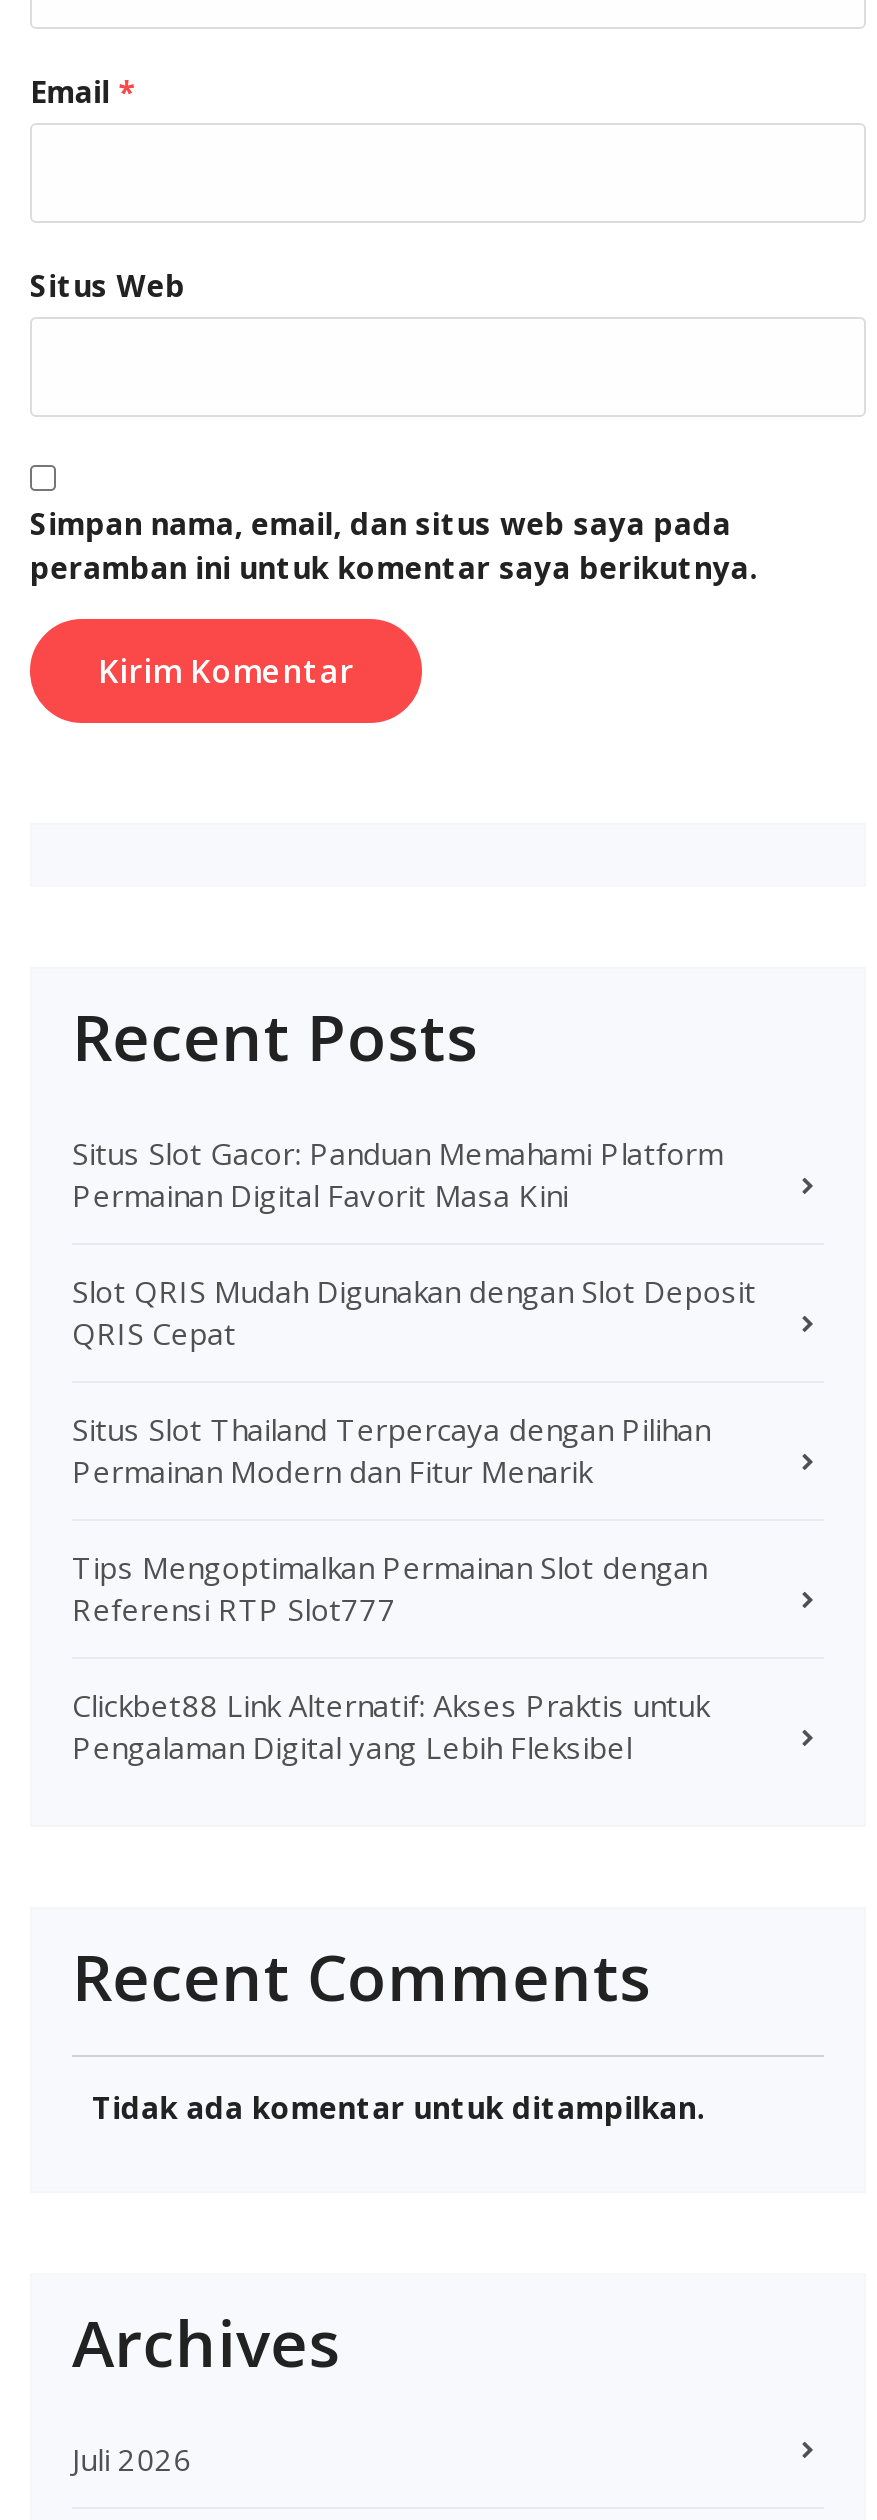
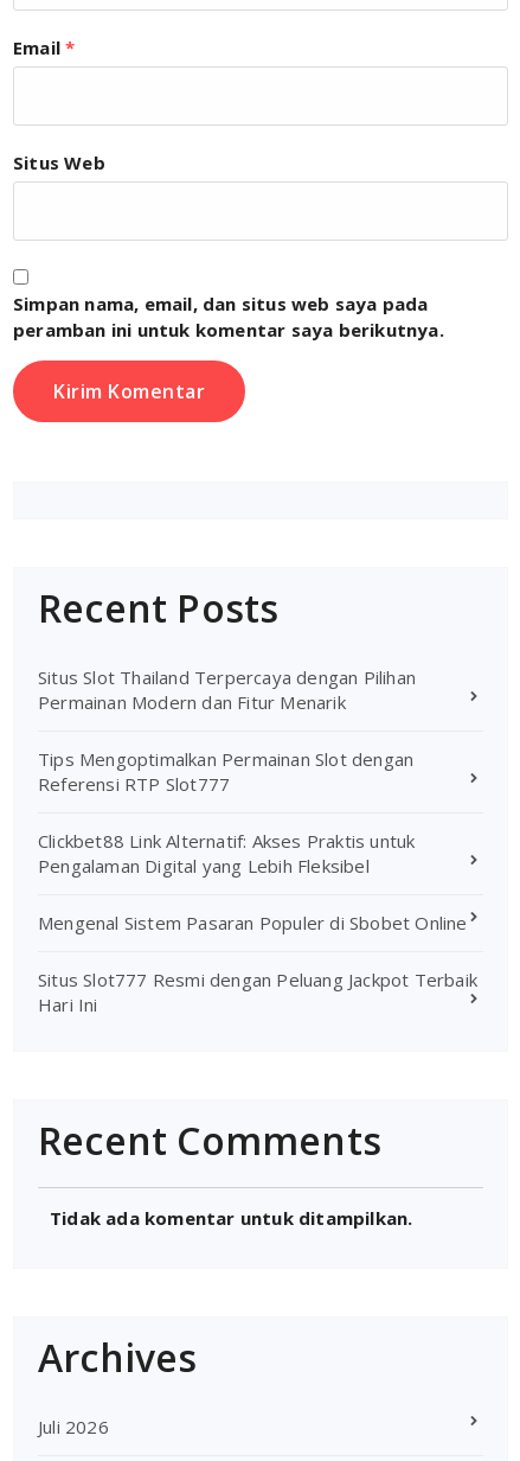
[72,1133,756,1353] Situs Slot Gacor: Panduan Memahami Platform | Permainan Digital Favorit Masa Kini | Slot QRIS Mudah Digunakan dengan Slot Deposit | QRIS Cepat -> none
moved [72,1409,710,1767] -> [38,665,416,877]: Situs Slot Thailand Terpercaya dengan Pilihan | Permainan Modern dan Fitur Menarik | Tips Mengoptimalkan Permainan Slot dengan | Referensi RTP Slot777 | Clickbet88 Link Alternatif: Akses Praktis untuk | Pengalaman Digital yang Lebih Fleksibel
none -> [38,911,477,1016] Mengenal Sistem Pasaran Populer di Sbobet Online | Situs Slot777 Resmi dengan Peluang Jackpot Terbaik | Hari Ini

